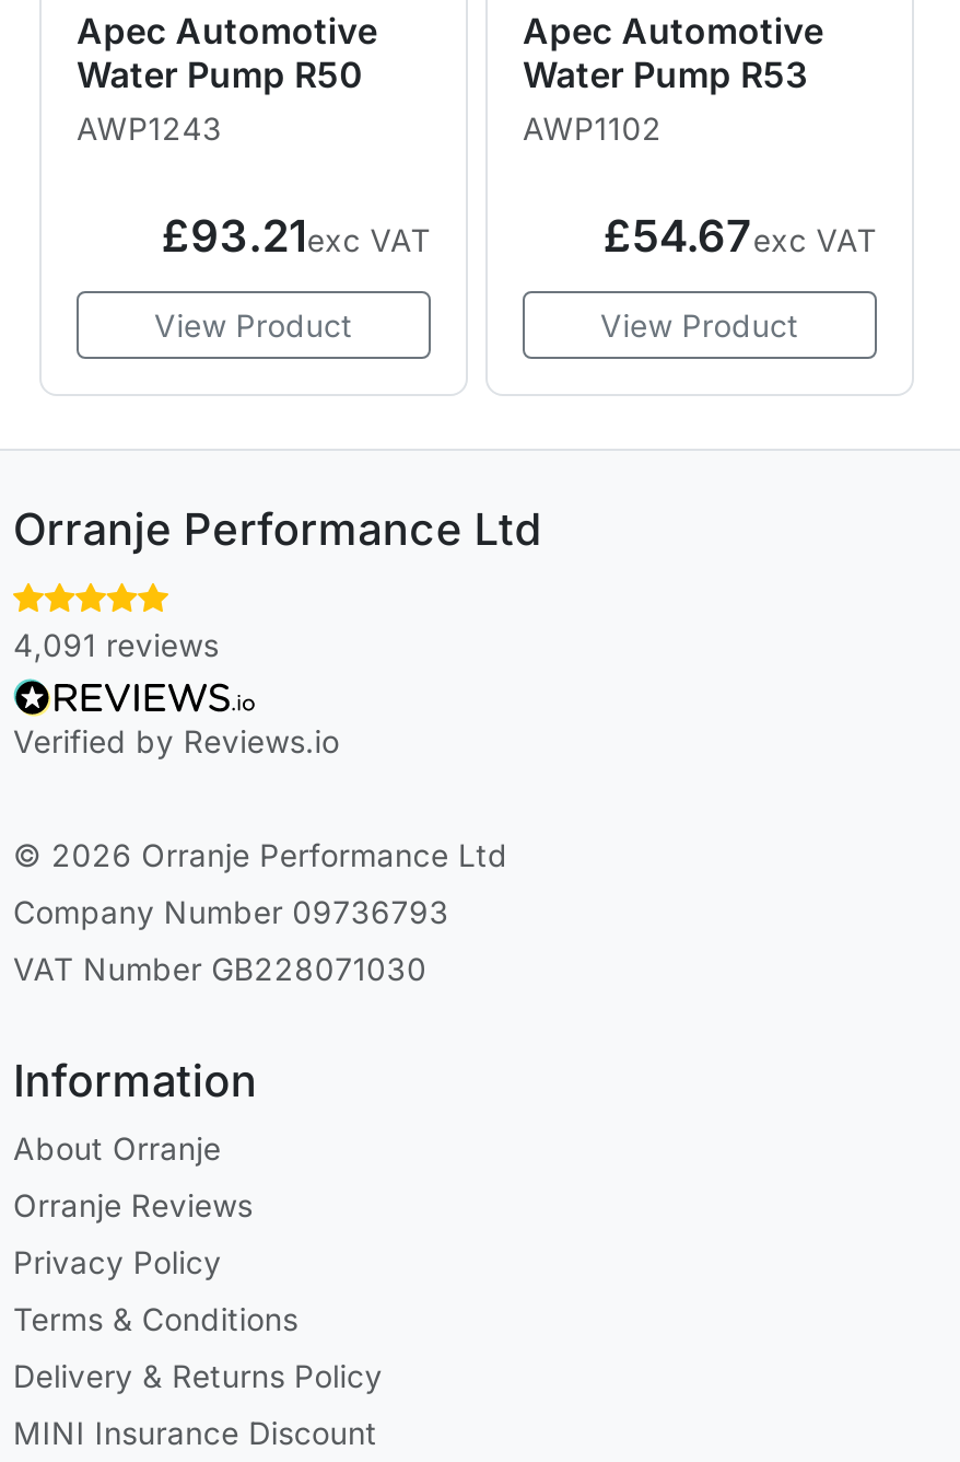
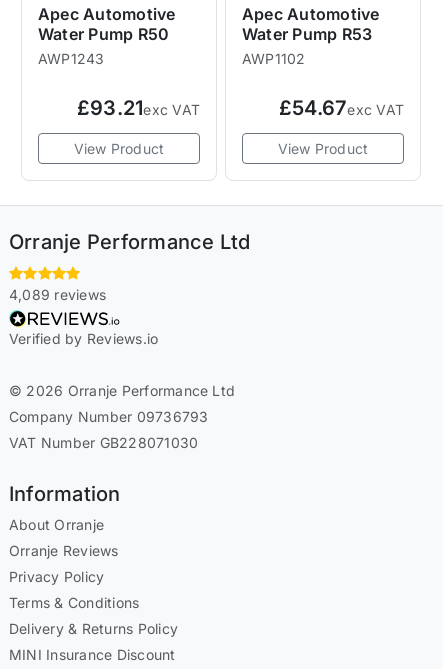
[13,626,219,663] 4,091 reviews -> [9,286,106,303] 4,089 reviews

